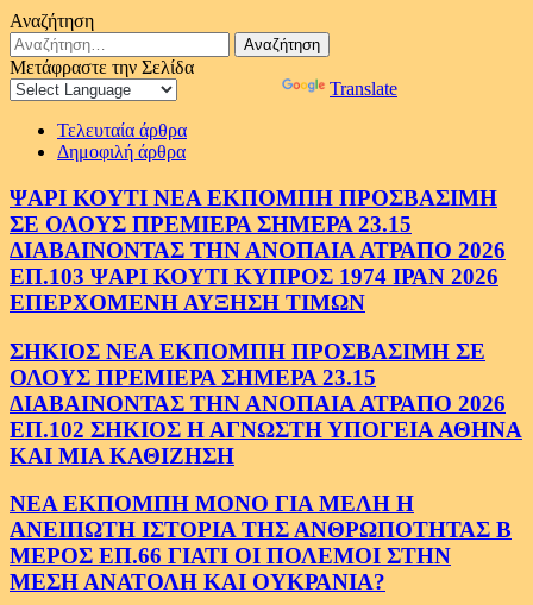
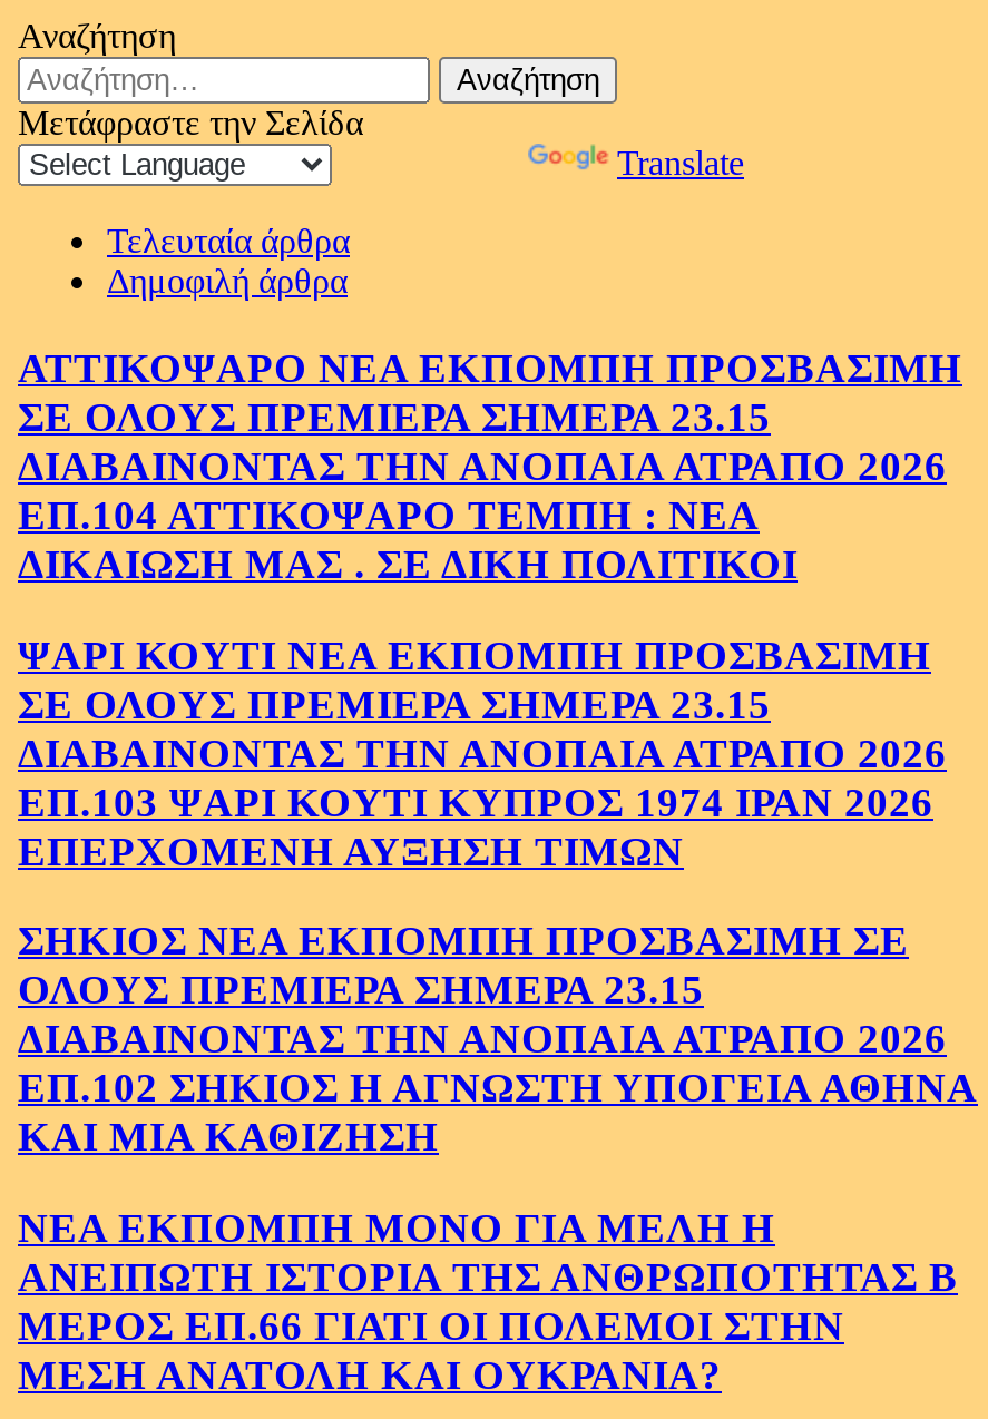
none -> [18,344,962,587] ΑΤΤΙΚΟΨΑΡΟ ΝΕΑ ΕΚΠΟΜΠΗ ΠΡΟΣΒΑΣΙΜΗ | ΣΕ ΟΛΟΥΣ ΠΡΕΜΙΕΡΑ ΣΗΜΕΡΑ 23.15 | ΔΙΑΒΑΙΝΟΝΤΑΣ ΤΗΝ ΑΝΟΠΑΙΑ ΑΤΡΑΠΟ 2026 | ΕΠ.104 ΑΤΤΙΚΟΨΑΡΟ ΤΕΜΠΗ : ΝΕΑ | ΔΙΚΑΙΩΣΗ ΜΑΣ . ΣΕ ΔΙΚΗ ΠΟΛΙΤΙΚΟΙ

